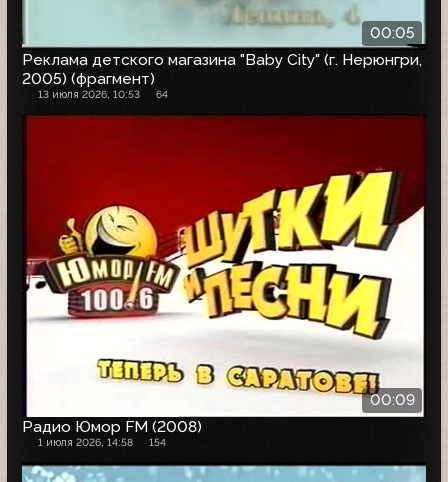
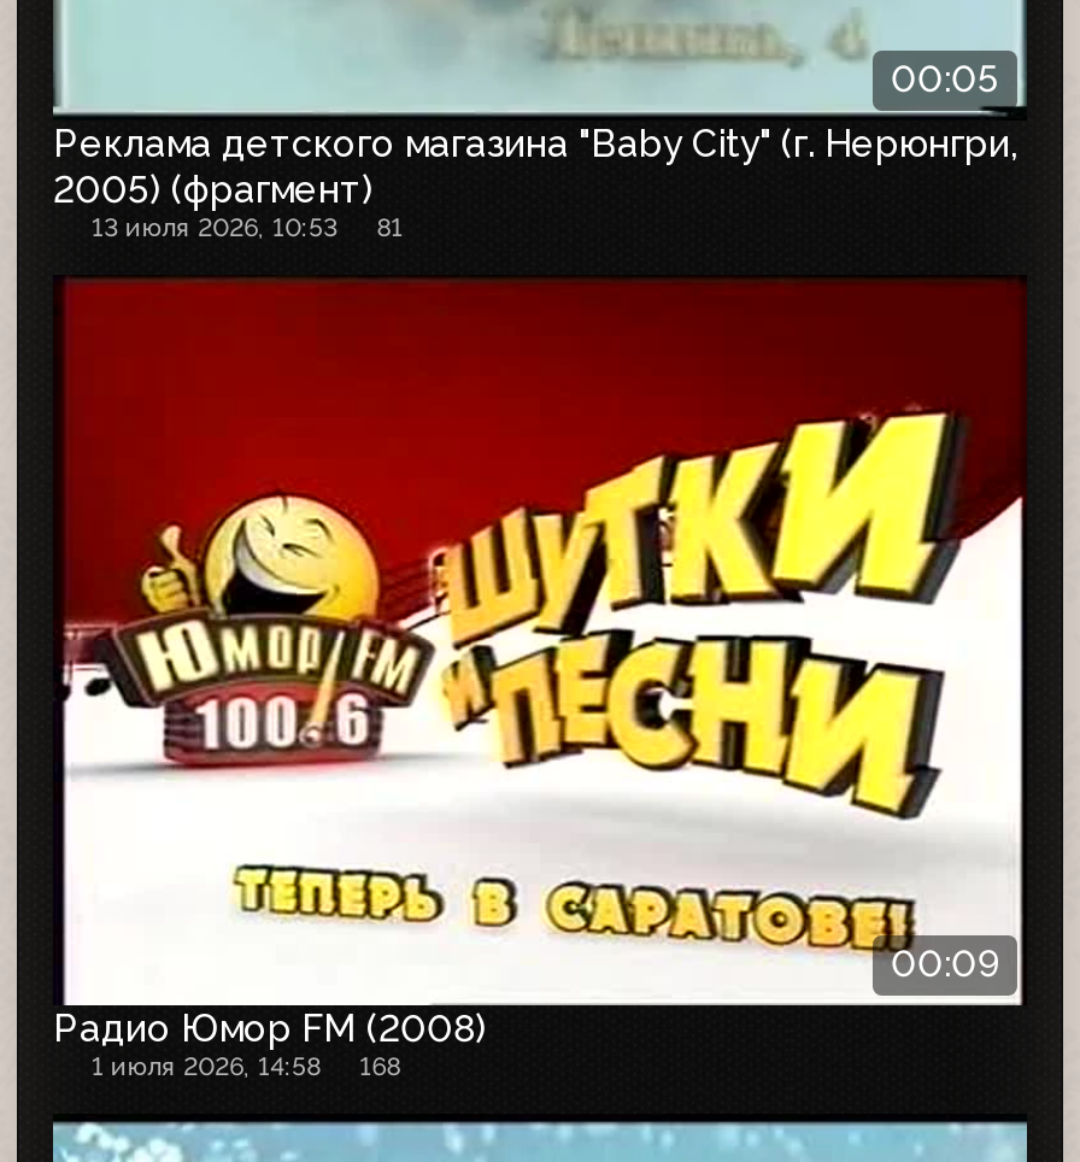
[38,88,168,100] 13 июля 2026, 10:53 64 -> [92,212,403,241] 13 июля 2026, 10:53 81
[38,436,166,448] 1 июля 2026, 14:58 154 -> [92,1051,401,1080] 1 июля 2026, 14:58 168

